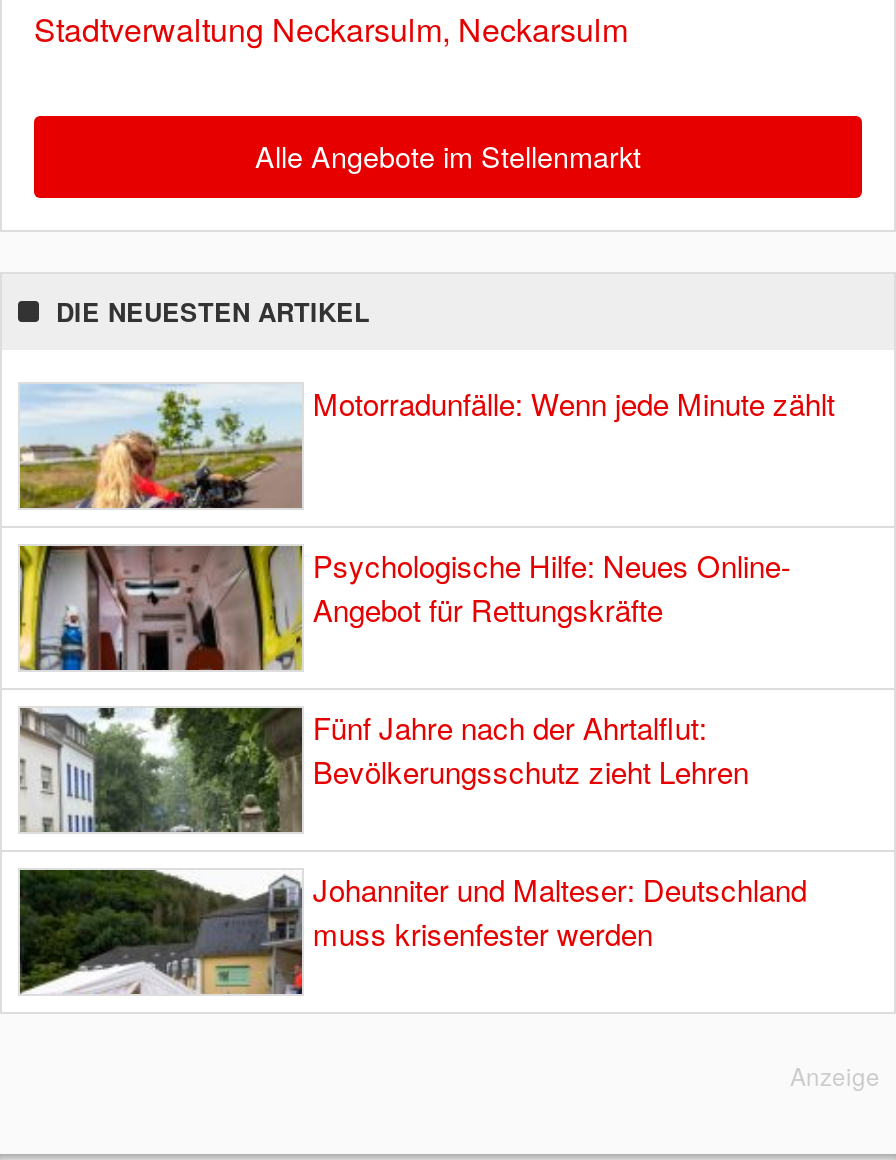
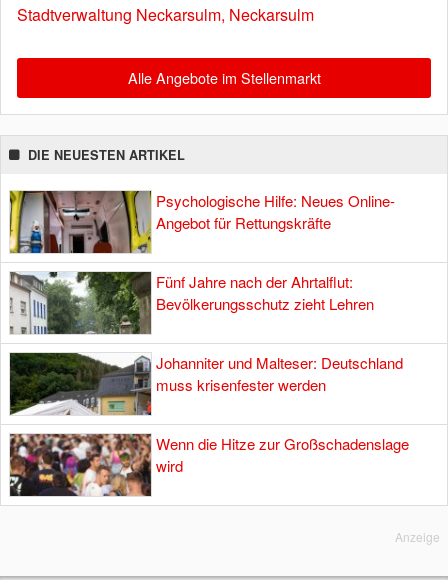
[18,381,835,510] [image] | Motorradunfälle: Wenn jede Minute zählt -> none
moved [16,542,807,953] -> [8,190,403,395]: [image] | Psychologische Hilfe: Neues Online- | Angebot für Rettungskräfte | Fünf Jahre nach der Ahrtalflut: | Bevölkerungsschutz zieht Lehren | Johanniter und Malteser: Deutschland | muss krisenfester werden
none -> [9,433,409,496] [image] | Wenn die Hitze zur Großschadenslage | wird

